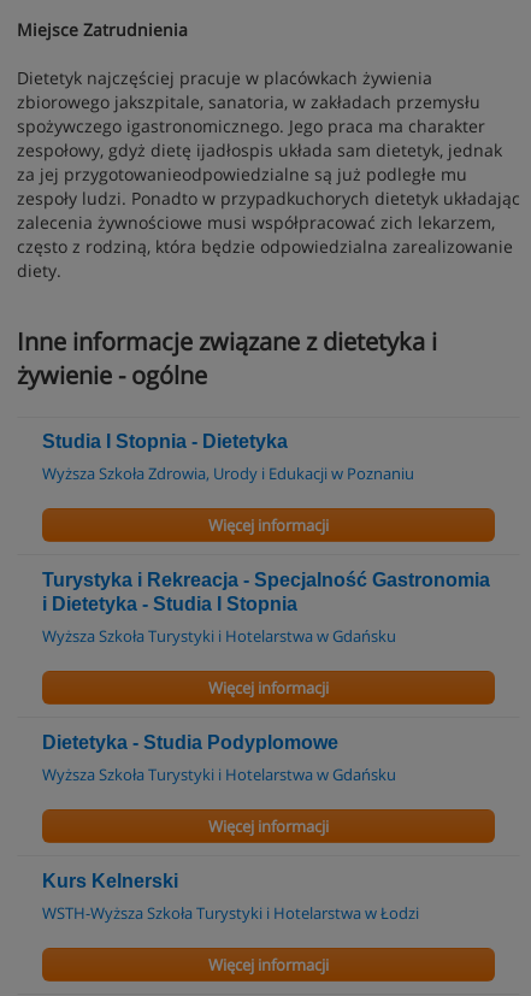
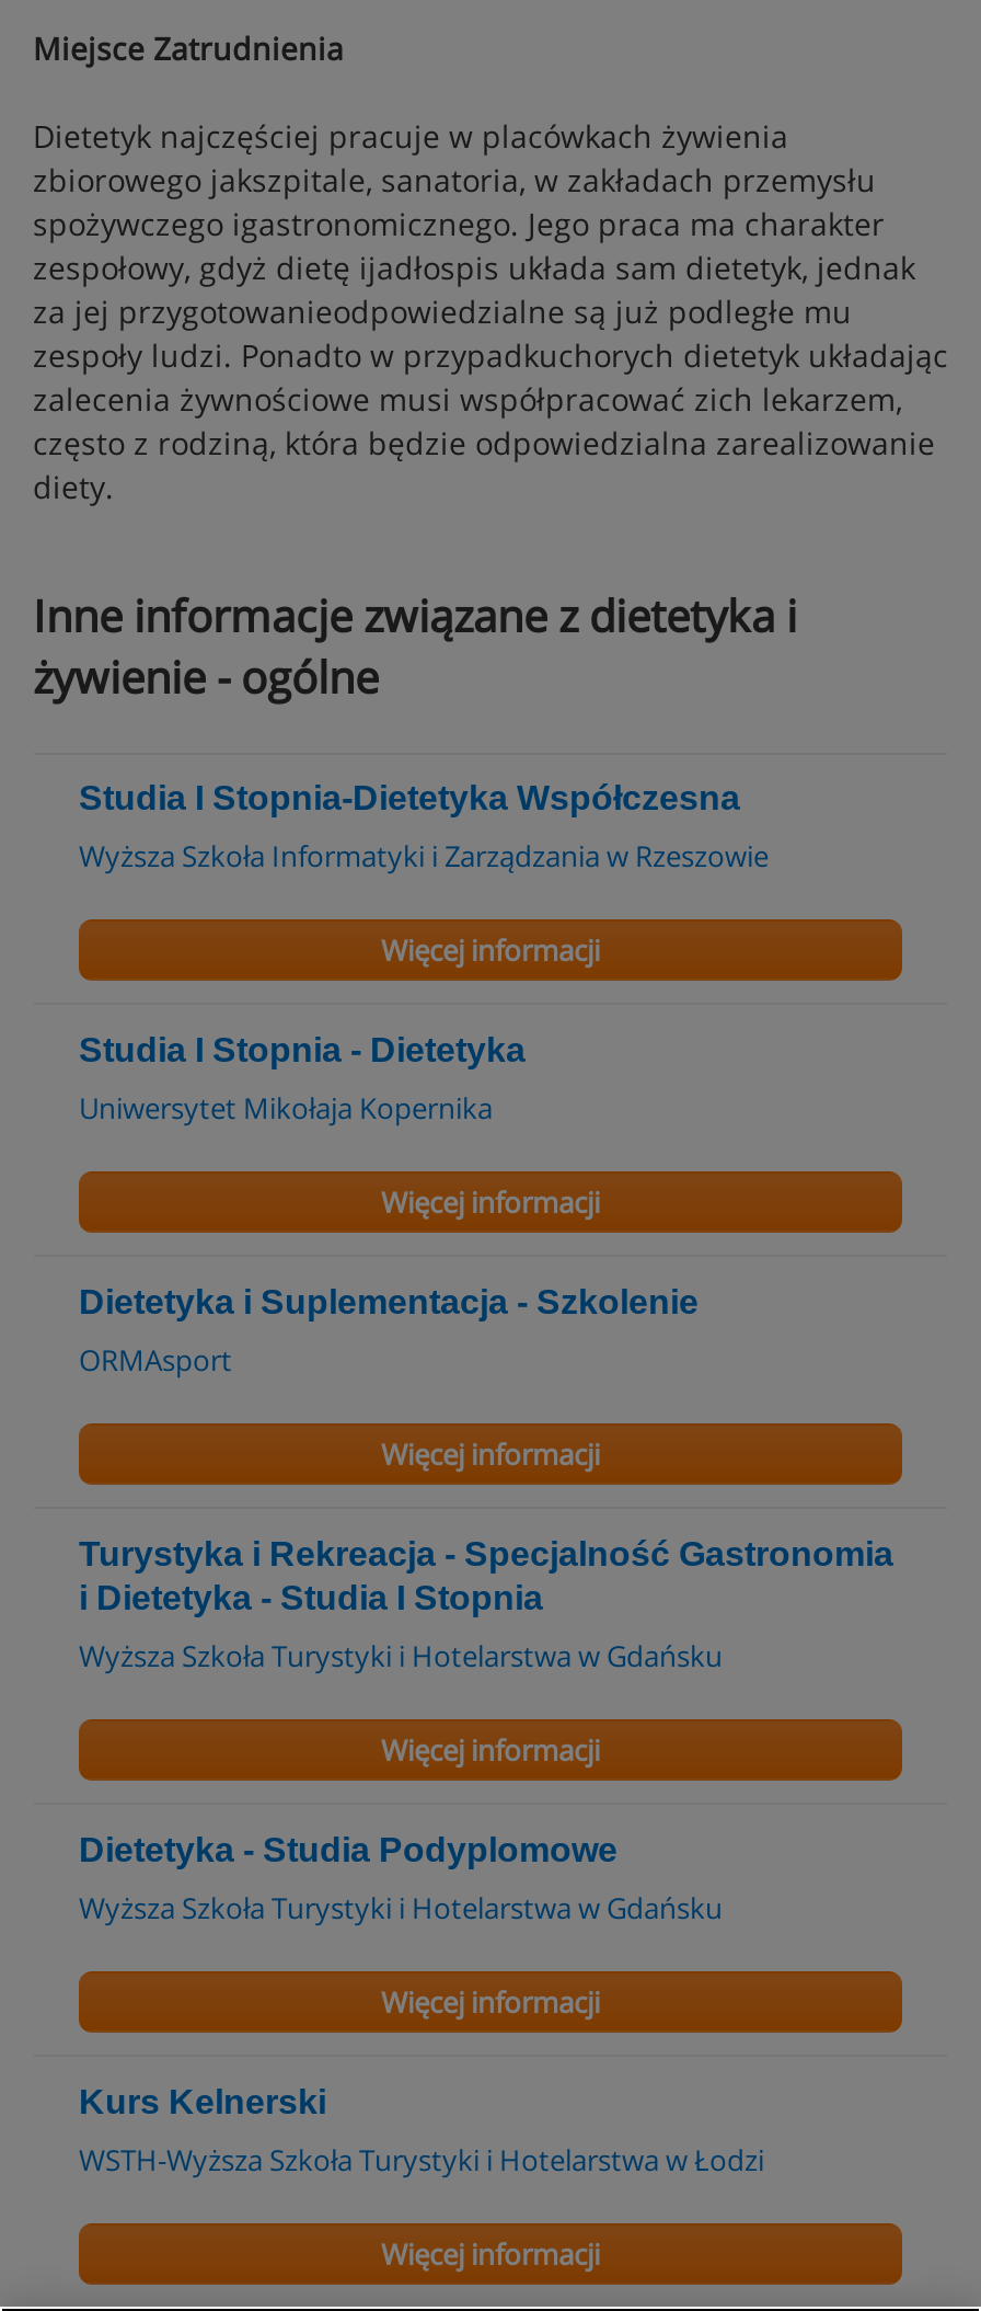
none -> [79,779,769,970] Studia I Stopnia-Dietetyka Współczesna | Wyższa Szkoła Informatyki i Zarządzania w Rzeszowie | Więcej informacji
[42,462,414,484] Wyższa Szkoła Zdrowia, Urody i Edukacji w Poznaniu -> [79,1088,699,1380] Uniwersytet Mikołaja Kopernika | Więcej informacji | Dietetyka i Suplementacja - Szkolenie | ORMAsport

